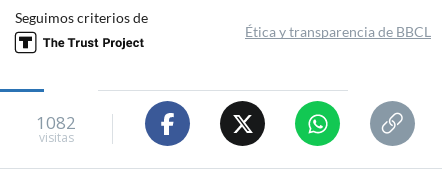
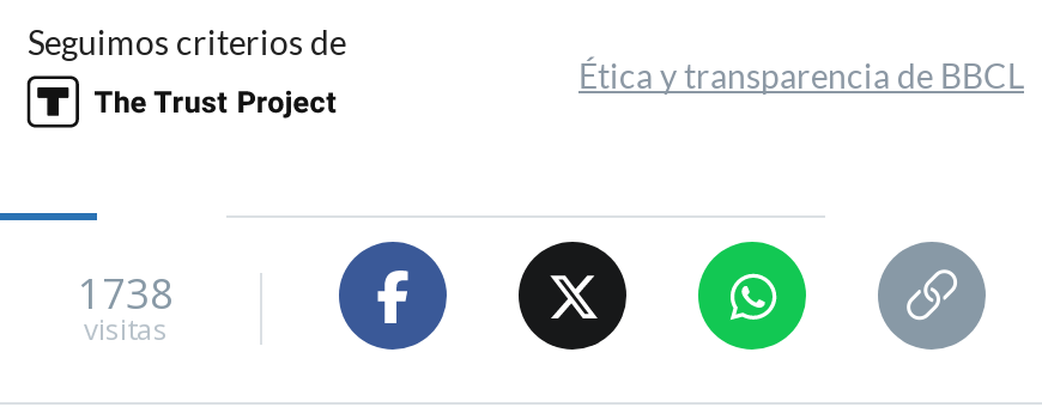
[36,111,76,134] 1082 -> [78,266,174,321] 1738

